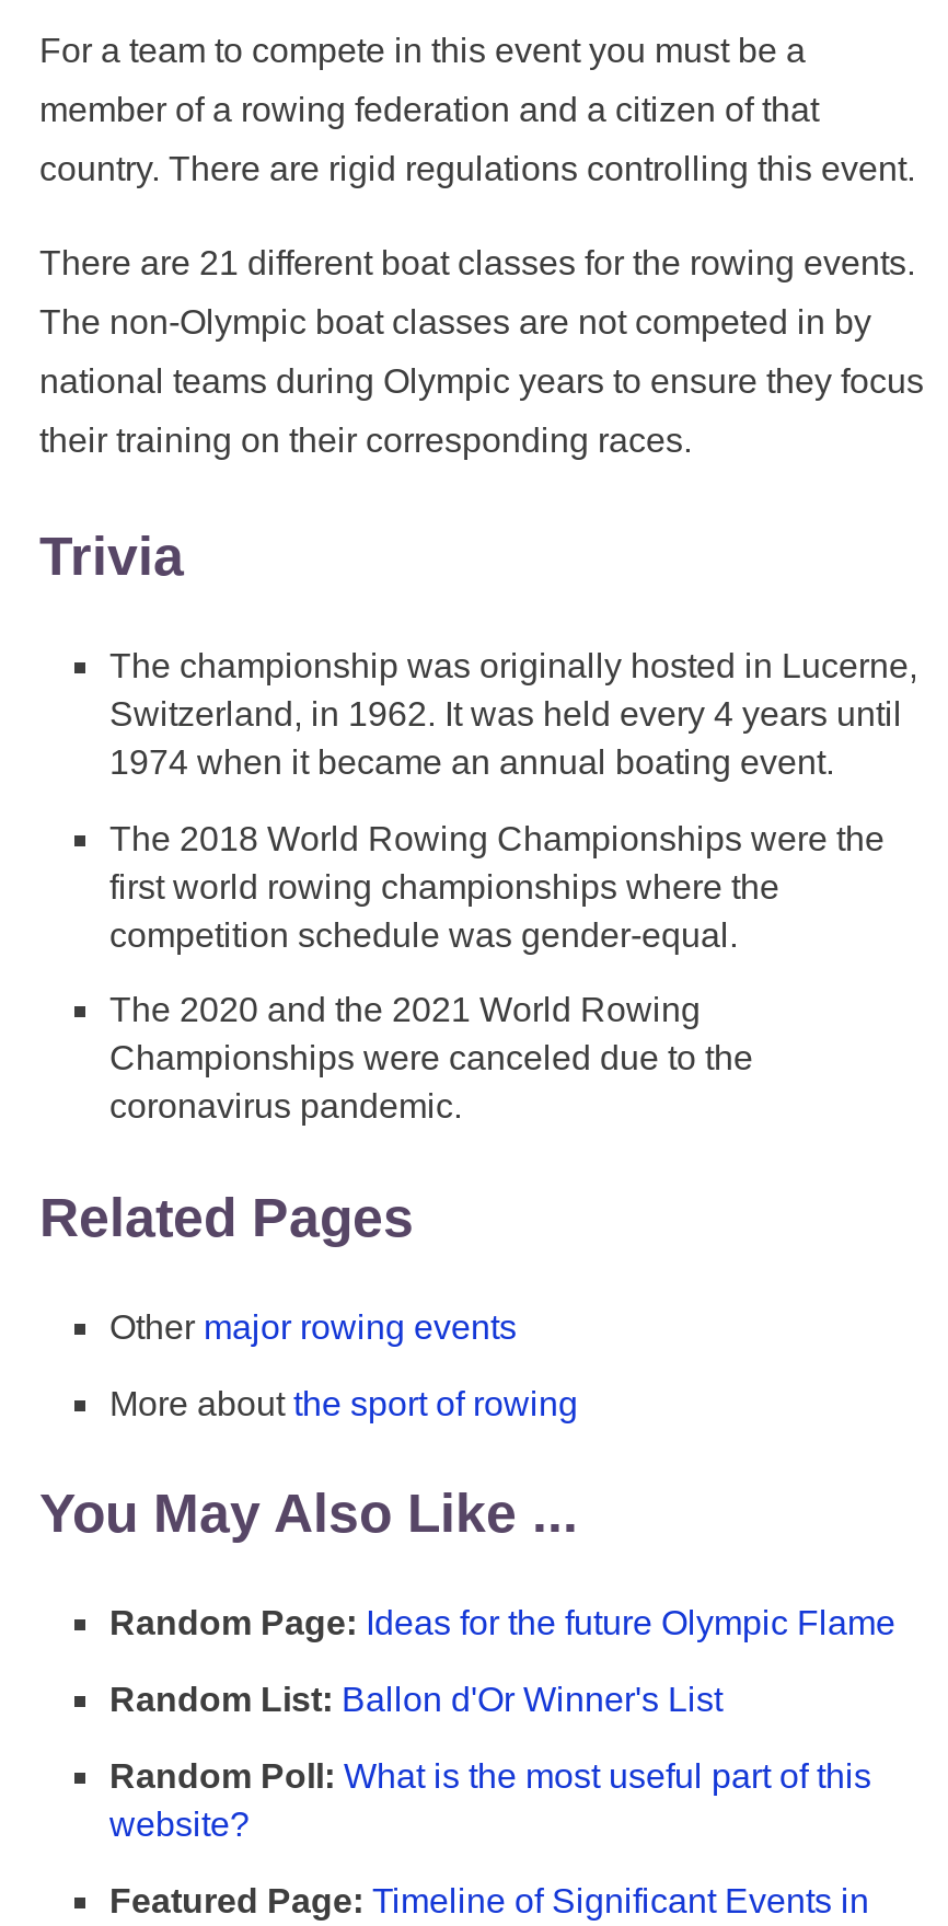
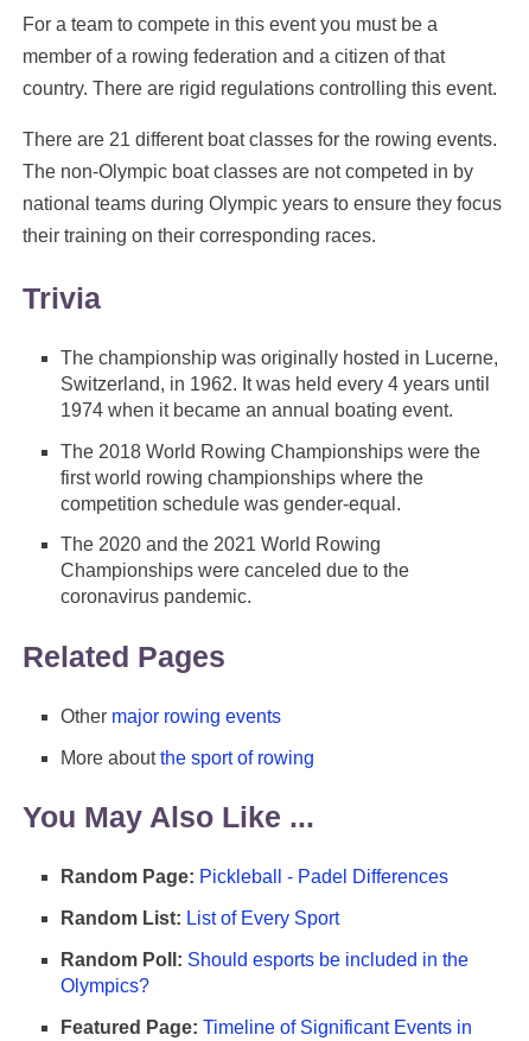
[109,1605,895,1642] Random Page: Ideas for the future Olympic Flame -> [60,867,448,887] Random Page: Pickleball - Padel Differences
[109,1681,722,1718] Random List: Ballon d'Or Winner's List -> [60,908,339,928] Random List: List of Every Sport
[109,1757,871,1842] Random Poll: What is the most useful part of this | website? -> [60,949,469,996] Random Poll: Should esports be included in the | Olympics?

